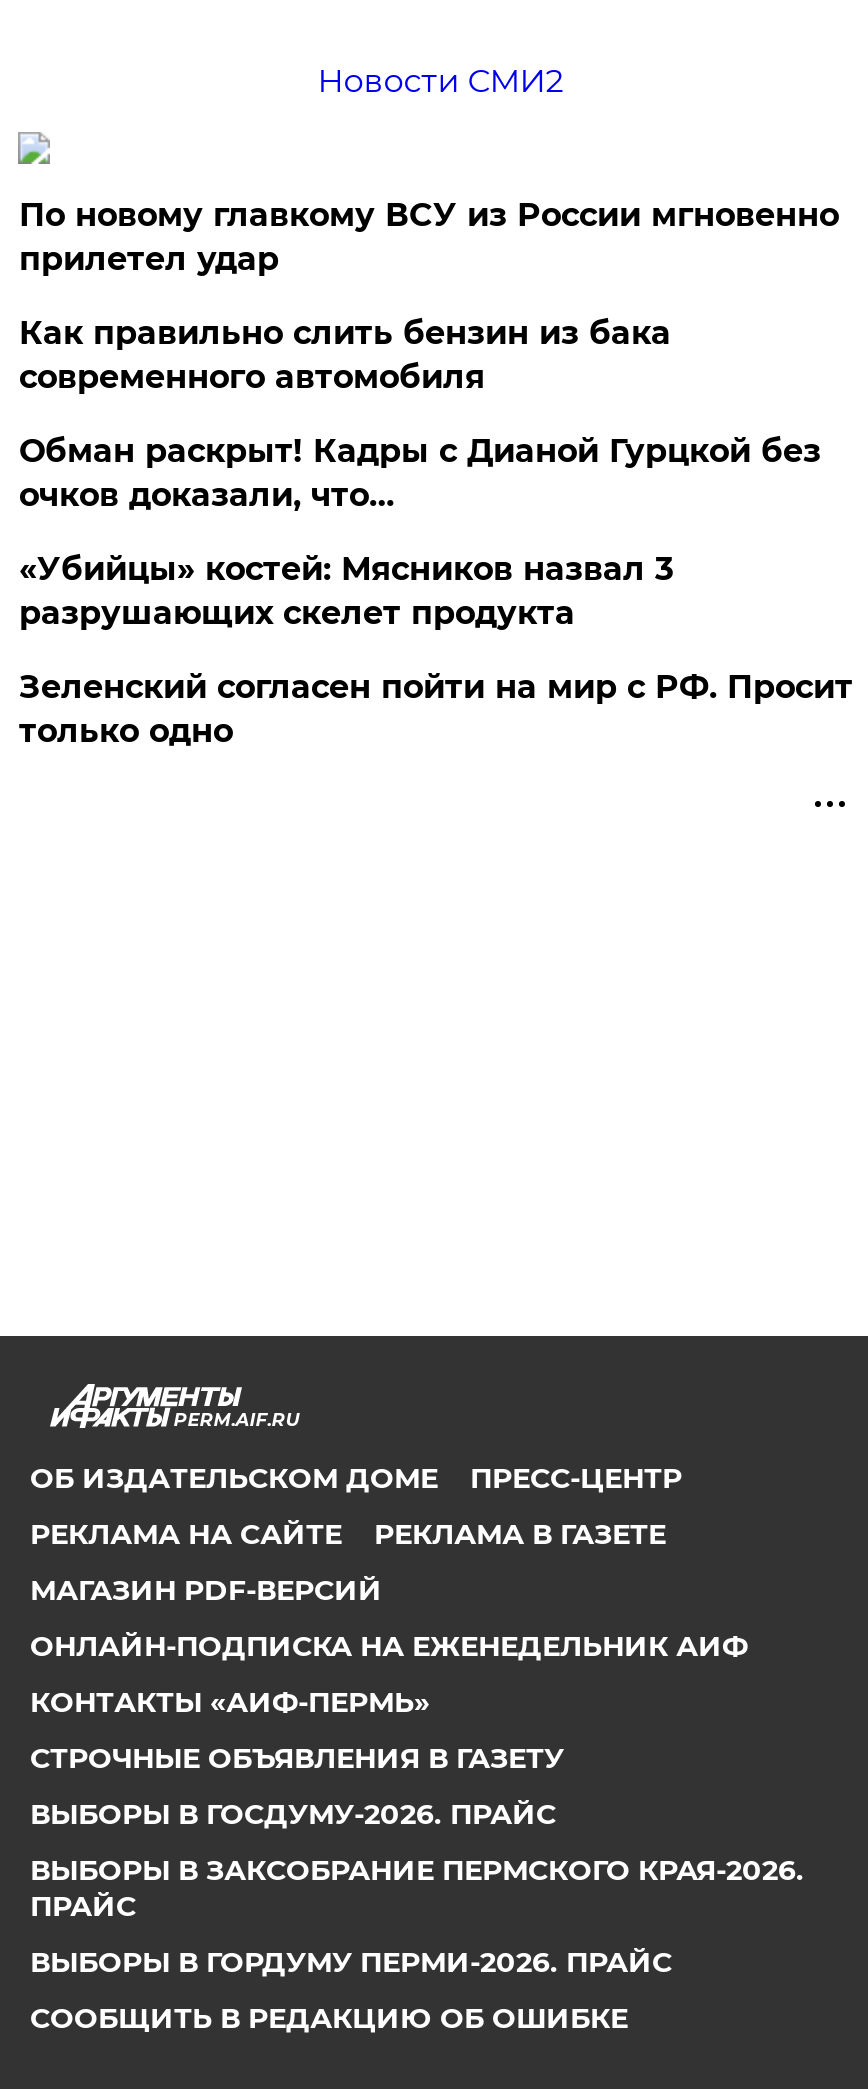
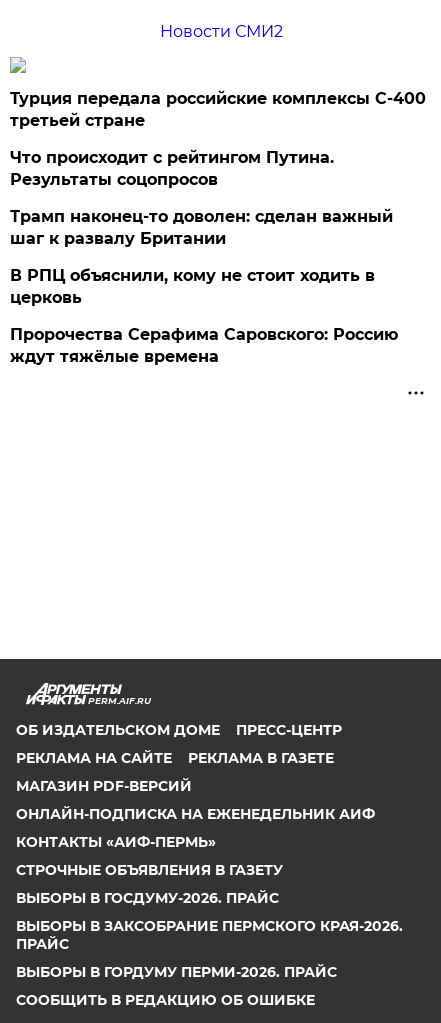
[19,195,839,277] По новому главкому ВСУ из России мгновенно | прилетел удар -> [10,88,426,129] Турция передала российские комплексы С-400 | третьей стране
[19,313,671,395] Как правильно слить бензин из бака | современного автомобиля -> [10,147,334,188] Что происходит с рейтингом Путина. | Результаты соцопросов
[19,431,821,513] Обман раскрыт! Кадры с Дианой Гурцкой без | очков доказали, что… -> [10,206,393,247] Трамп наконец-то доволен: сделан важный | шаг к развалу Британии
[19,549,673,631] «Убийцы» костей: Мясников назвал 3 | разрушающих скелет продукта -> [10,265,375,306] В РПЦ объяснили, кому не стоит ходить в | церковь
[19,667,853,749] Зеленский согласен пойти на мир с РФ. Просит | только одно -> [10,324,398,365] Пророчества Серафима Саровского: Россию | ждут тяжёлые времена

